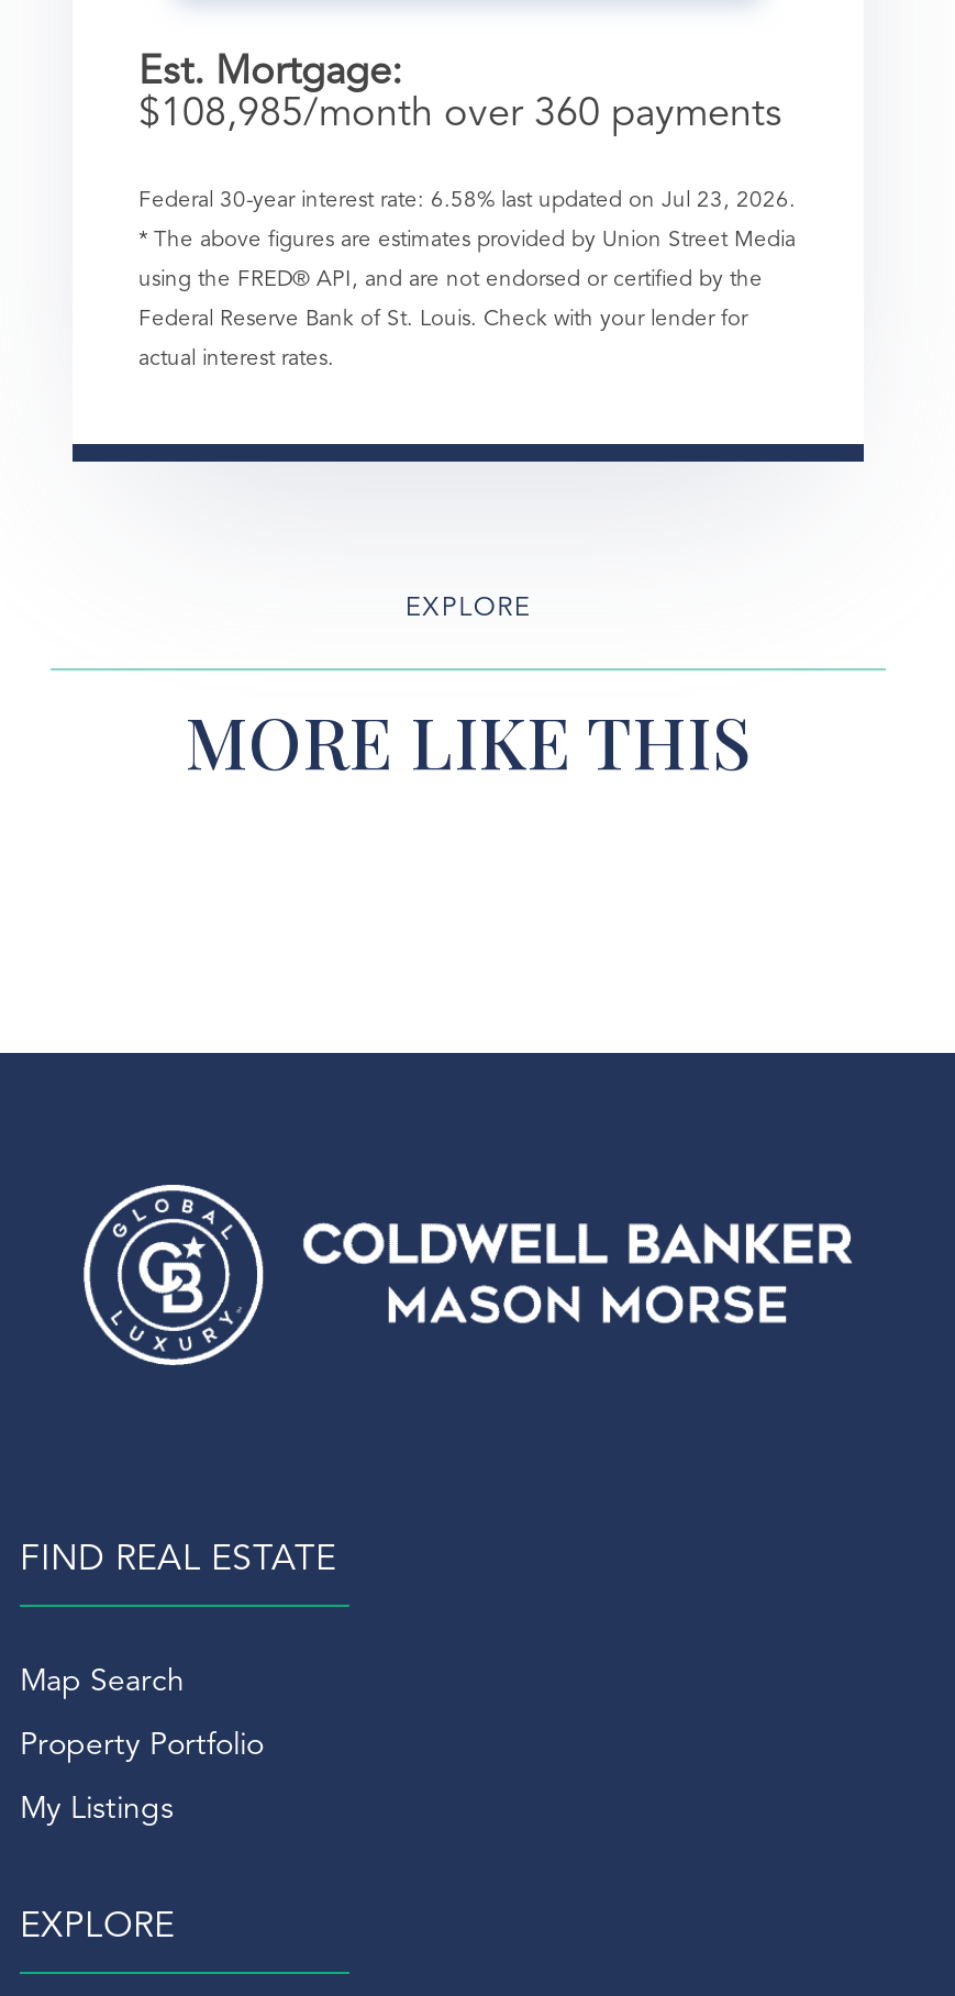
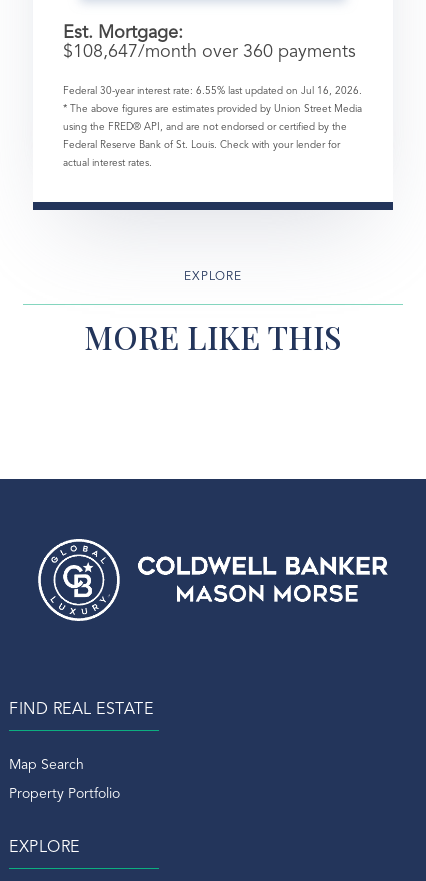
[138,95,782,134] $108,985/month over 360 payments -> [63,43,356,61] $108,647/month over 360 payments
[138,189,796,211] Federal 30-year interest rate: 6.58% last updated on Jul 23, 2026. -> [63,86,362,96] Federal 30-year interest rate: 6.55% last updated on Jul 16, 2026.
[20,1793,174,1824] My Listings -> none

